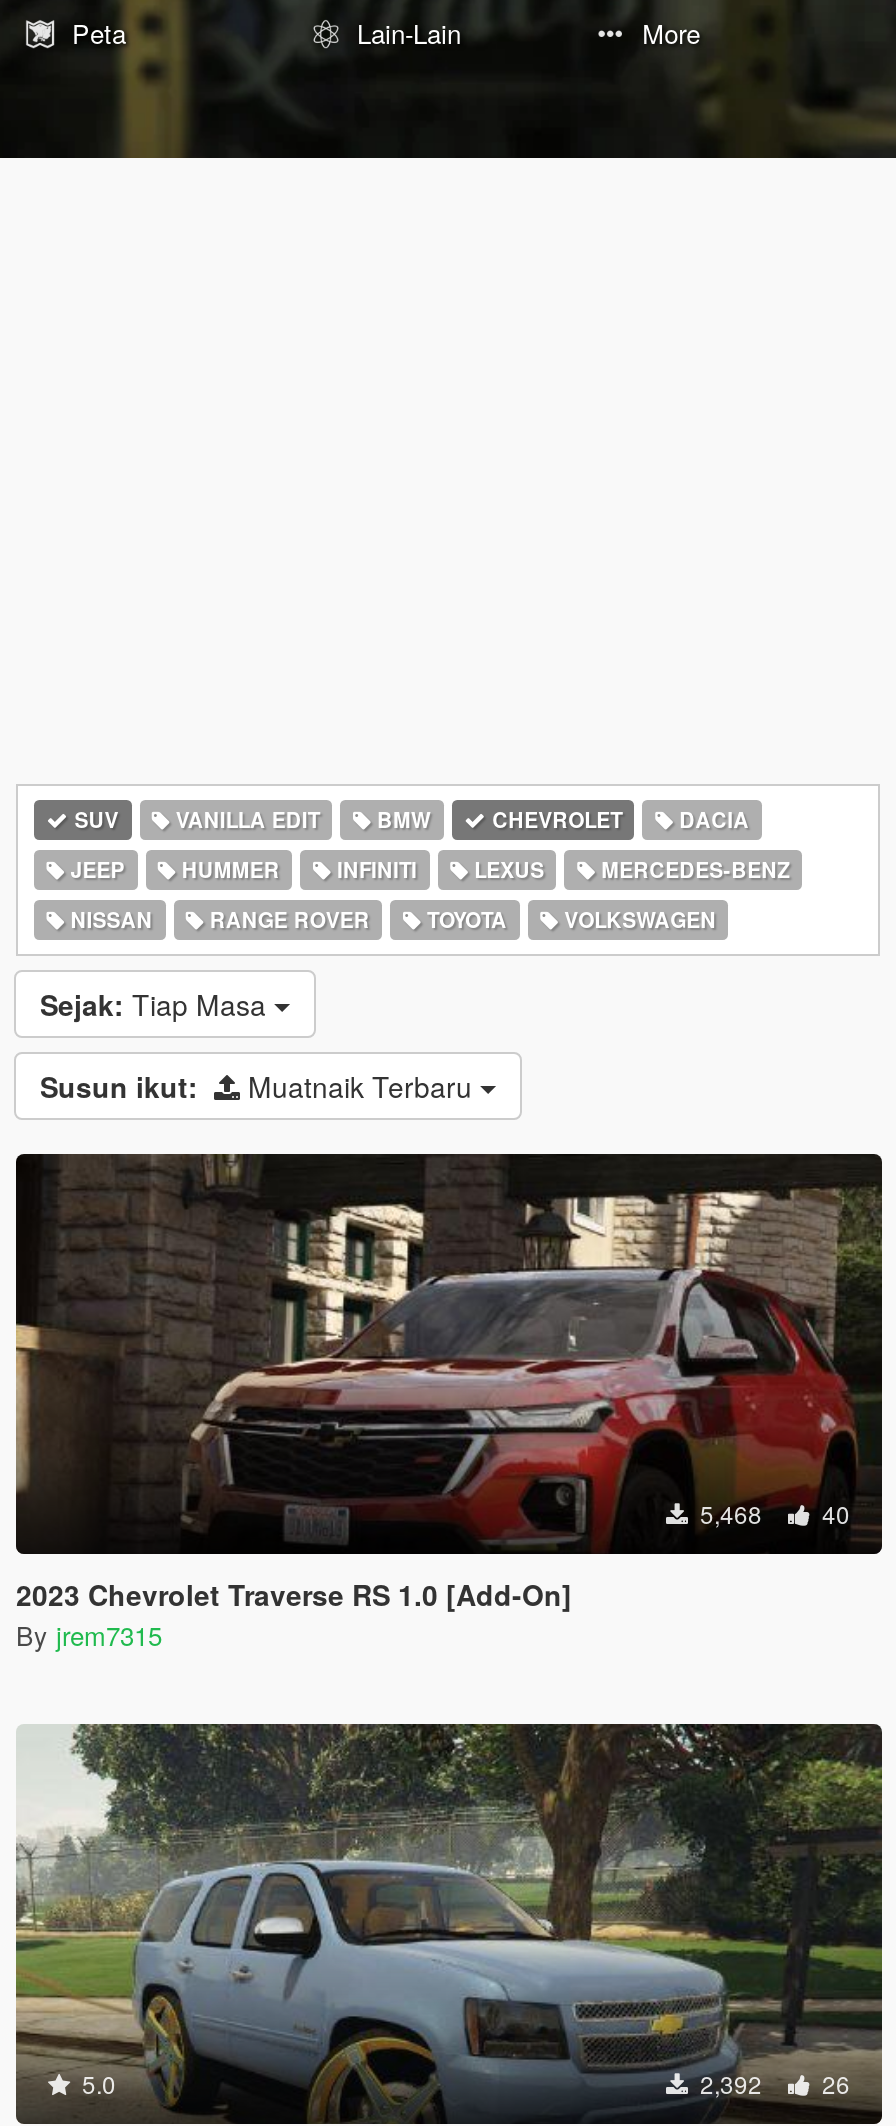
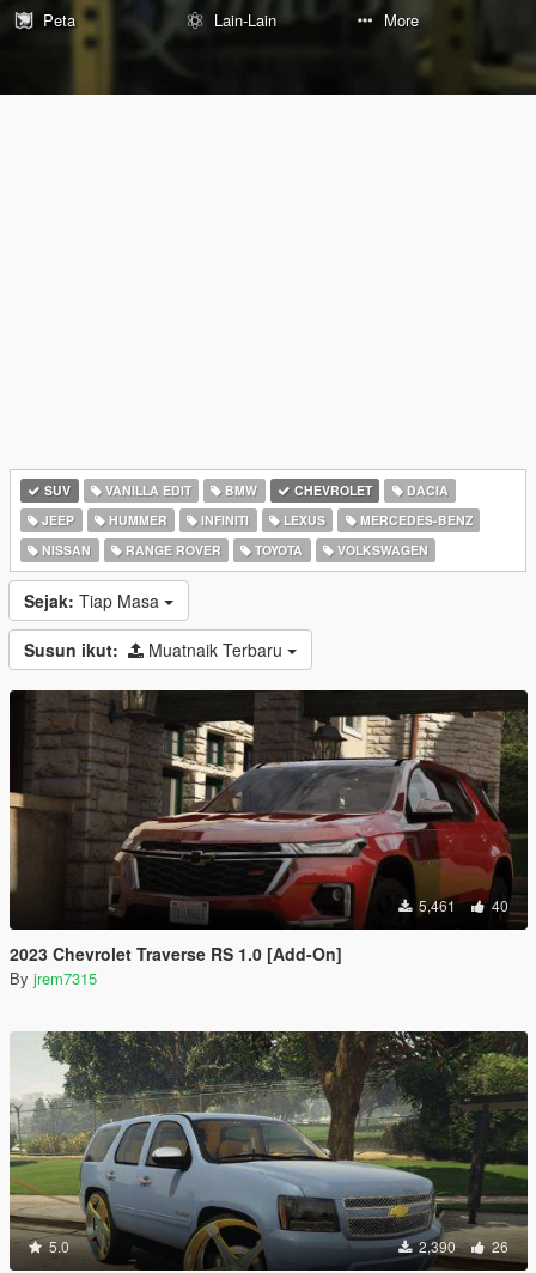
[694,1496,850,1530] 5,468 40 -> [415,895,508,915] 5,461 40
[694,2066,850,2100] 2,392 26 -> [415,1236,508,1256] 2,390 26

